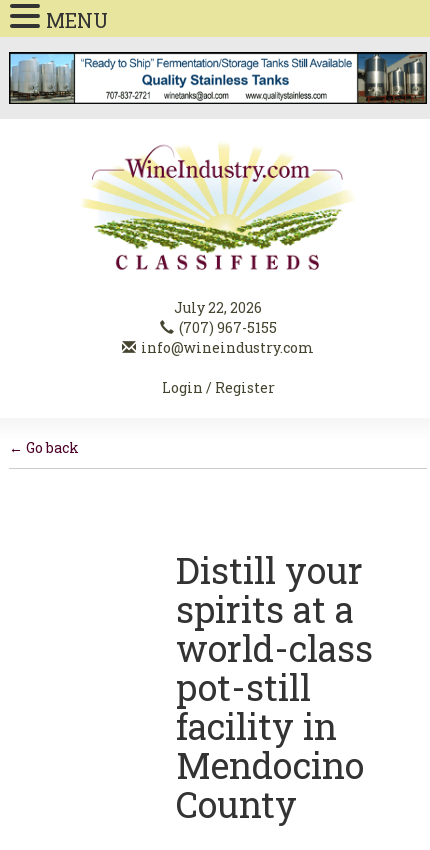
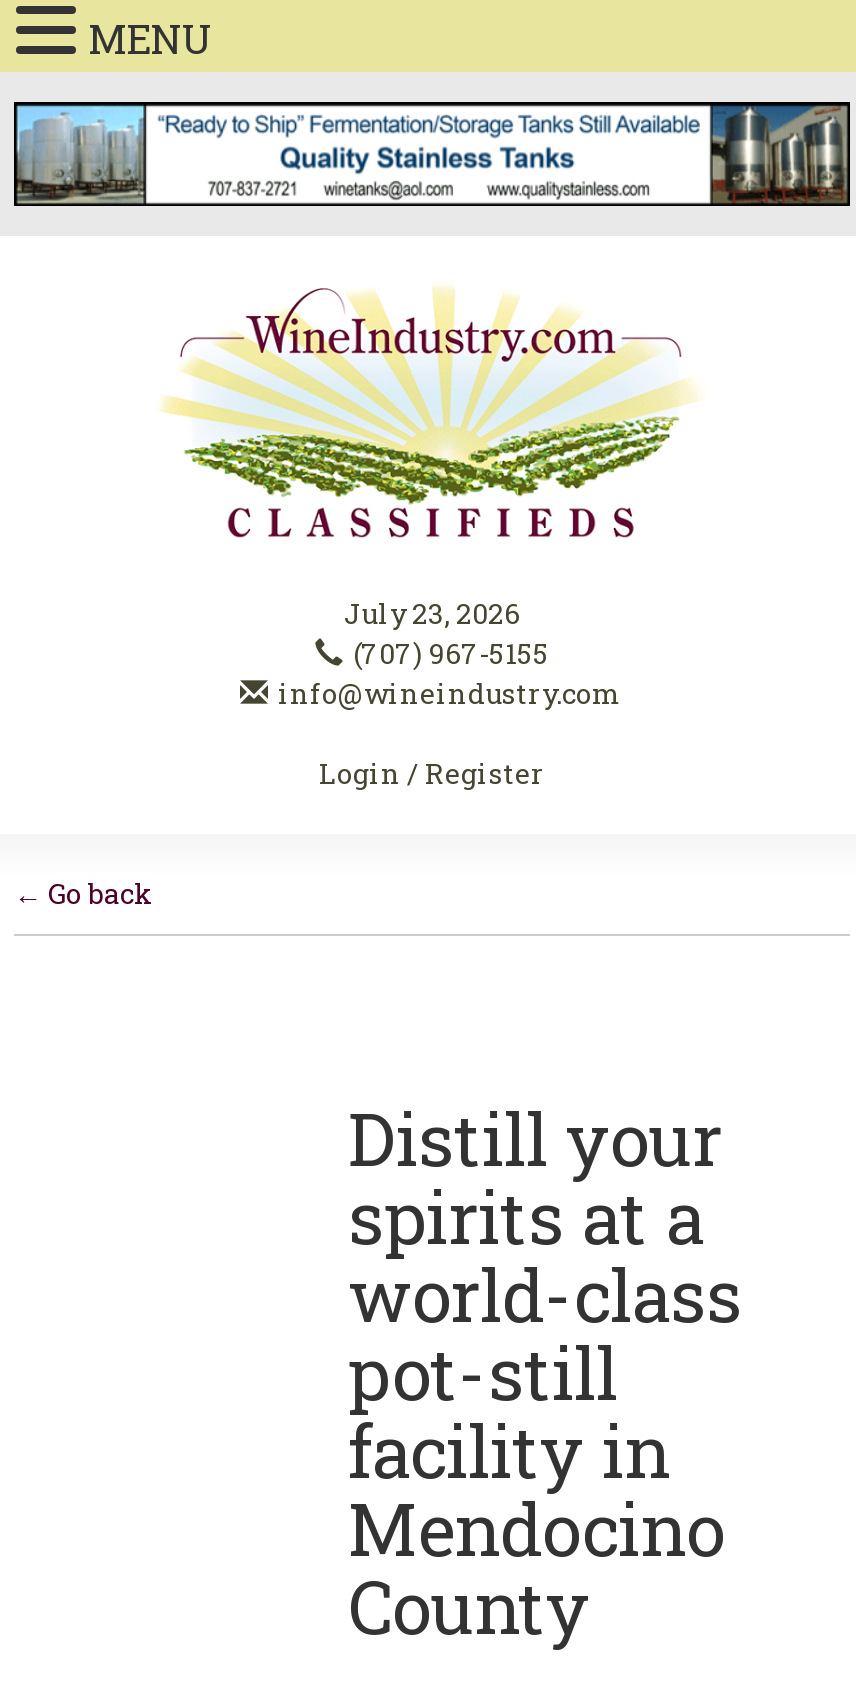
[174,298,262,317] July 22, 2026 -> [344,594,520,632] July 23, 2026

